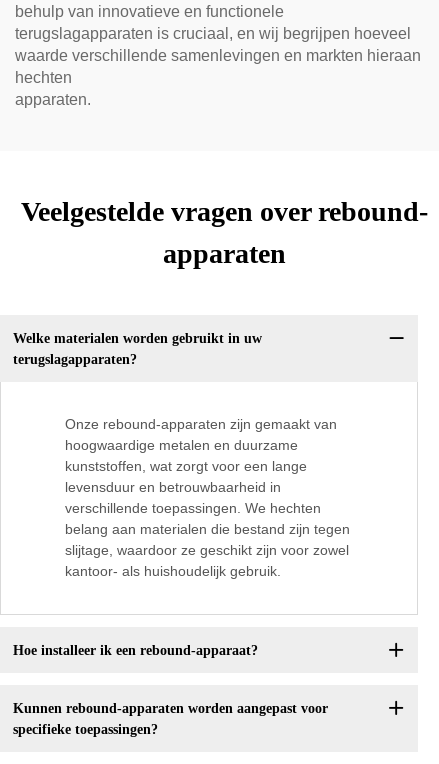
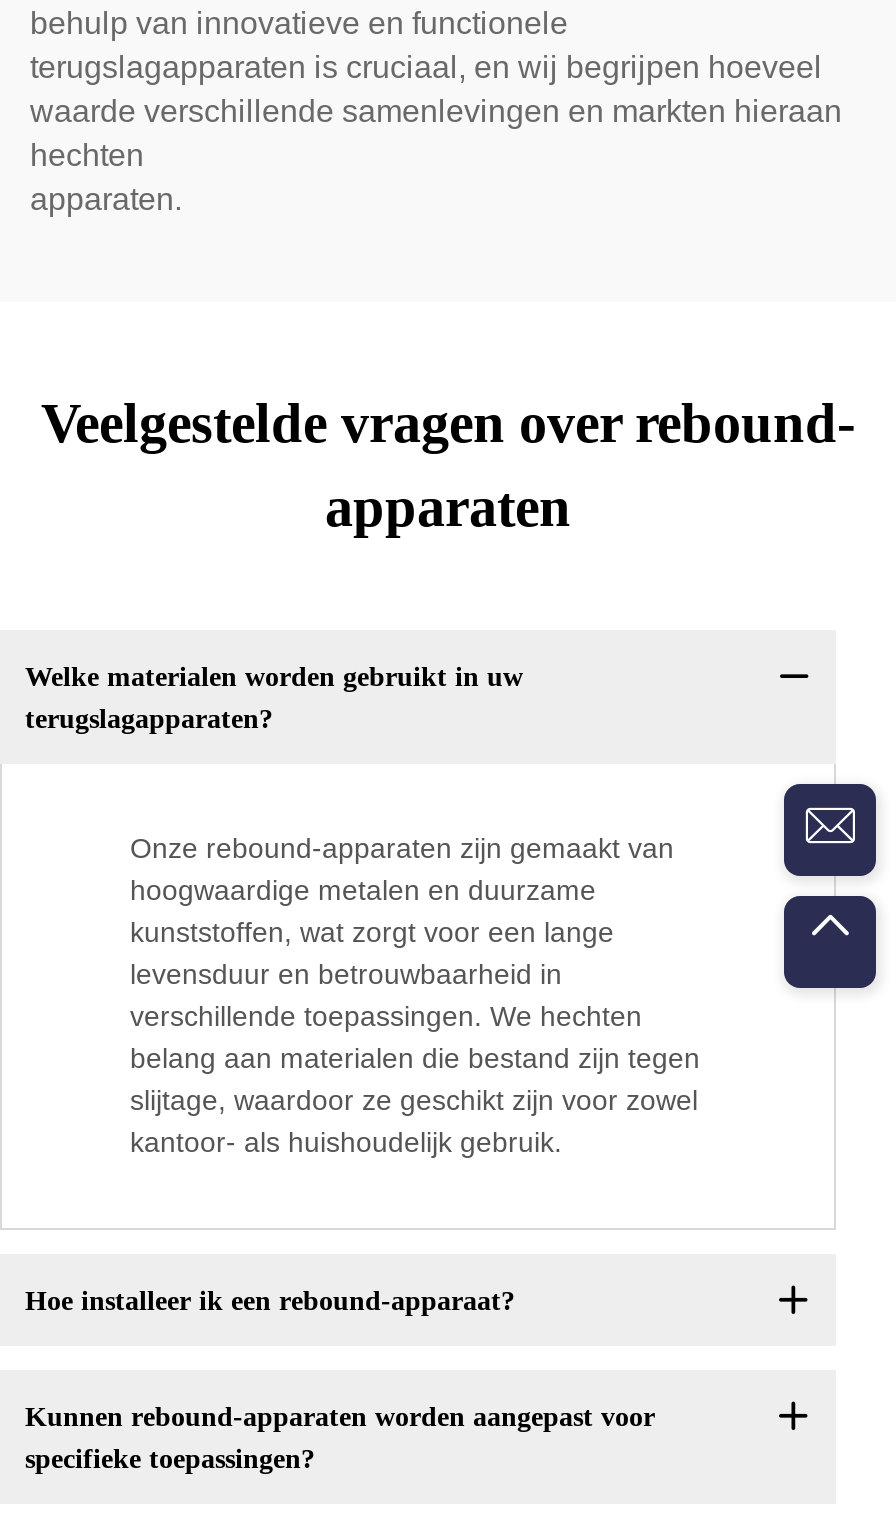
none -> [782,782,880,880] [image]
none -> [782,894,880,992] [image]

